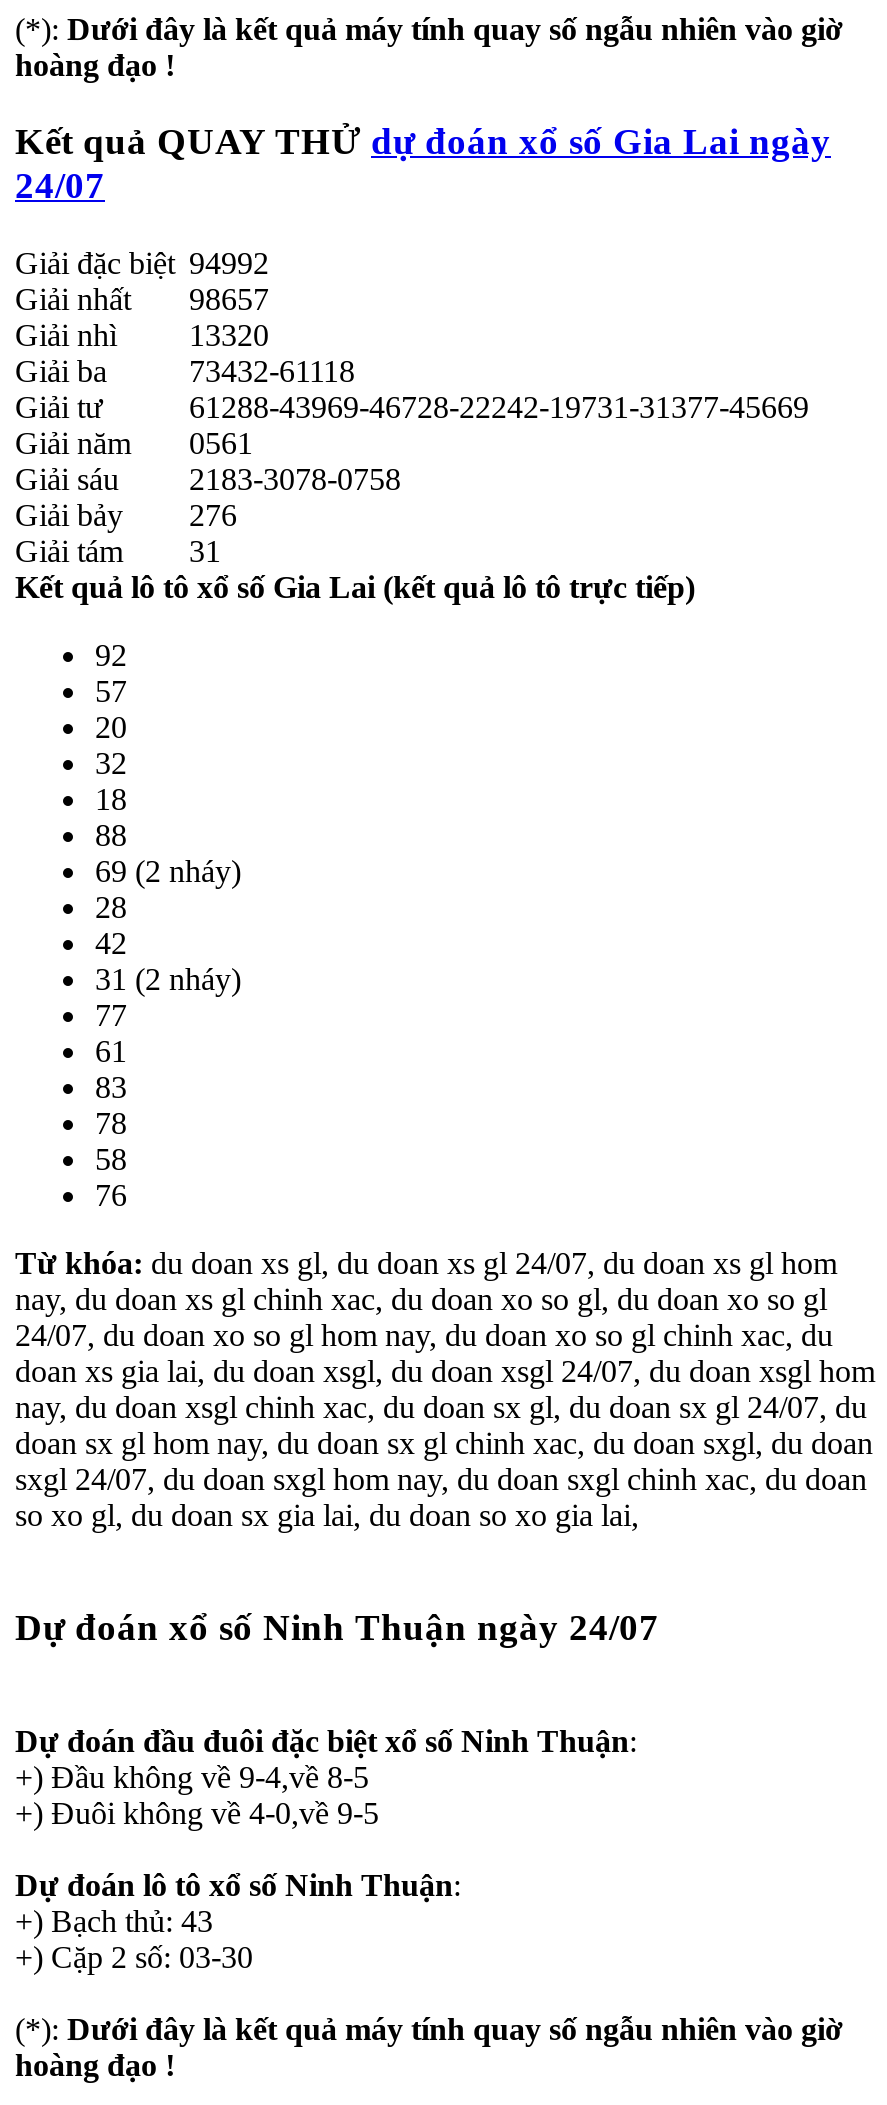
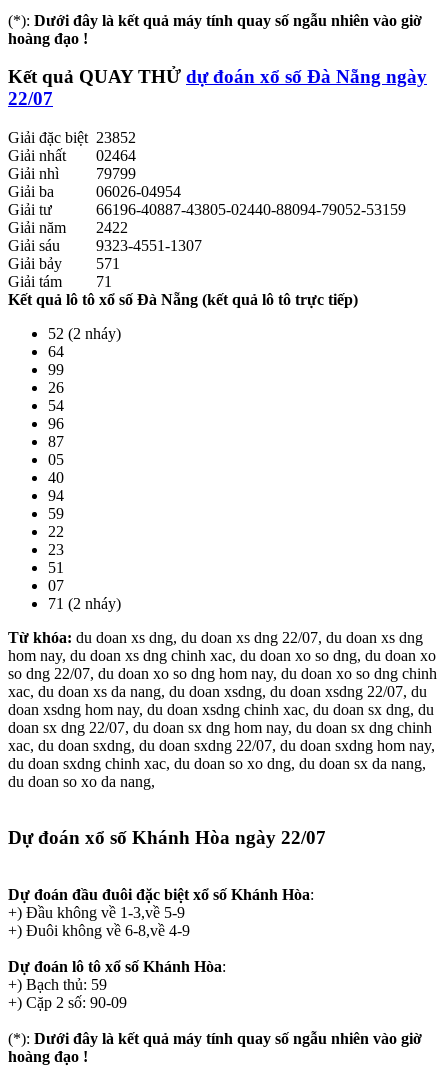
[15,121,831,163] Kết quả QUAY THỬ dự đoán xổ số Gia Lai ngày -> [8,66,427,87] Kết quả QUAY THỬ dự đoán xổ số Đà Nẵng ngày
[15,165,105,207] 24/07 -> [8,88,53,109] 22/07
[15,245,269,279] Giải đặc biệt 94992 -> [8,129,136,146] Giải đặc biệt 23852
[15,281,269,315] Giải nhất 98657 -> [8,147,136,164] Giải nhất 02464
[189,317,269,351] 13320 -> [96,165,136,182] 79799
[189,353,355,387] 73432-61118 -> [96,183,181,200] 06026-04954
[189,389,809,423] 61288-43969-46728-22242-19731-31377-45669 -> [96,201,406,218] 66196-40887-43805-02440-88094-79052-53159
[15,425,253,459] Giải năm 0561 -> [8,219,128,236] Giải năm 2422
[189,461,401,495] 2183-3078-0758 -> [96,237,202,254] 9323-4551-1307
[15,497,237,531] Giải bảy 276 -> [8,255,120,272] Giải bảy 571
[15,533,695,603] 31 | Kết quả lô tô xổ số Gia Lai (kết quả lô tô trực tiếp) -> [8,273,358,308] 71 | Kết quả lô tô xổ số Đà Nẵng (kết quả lô tô trực tiếp)
[95,637,241,1211] 92 | 57 | 20 | 32 | 18 | 88 | 69 (2 nháy) | 28 | 42 | 31 (2 nháy) | 77 | 61 | 83 | 78 | 58 | 76 -> [48,325,121,612] 52 (2 nháy) | 64 | 99 | 26 | 54 | 96 | 87 | 05 | 40 | 94 | 59 | 22 | 23 | 51 | 07 | 71 (2 nháy)
[15,1245,875,1531] Từ khóa: du doan xs gl, du doan xs gl 24/07, du doan xs gl hom | nay, du doan xs gl chinh xac, du doan xo so gl, du doan xo so gl | 24/07, du doan xo so gl hom nay, du doan xo so gl chinh xac, du | doan xs gia lai, du doan xsgl, du doan xsgl 24/07, du doan xsgl hom | nay, du doan xsgl chinh xac, du doan sx gl, du doan sx gl 24/07, du | doan sx gl hom nay, du doan sx gl chinh xac, du doan sxgl, du doan | sxgl 24/07, du doan sxgl hom nay, du doan sxgl chinh xac, du doan | so xo gl, du doan sx gia lai, du doan so xo gia lai, -> [8,629,437,790] Từ khóa: du doan xs dng, du doan xs dng 22/07, du doan xs dng | hom nay, du doan xs dng chinh xac, du doan xo so dng, du doan xo | so dng 22/07, du doan xo so dng hom nay, du doan xo so dng chinh | xac, du doan xs da nang, du doan xsdng, du doan xsdng 22/07, du | doan xsdng hom nay, du doan xsdng chinh xac, du doan sx dng, du | doan sx dng 22/07, du doan sx dng hom nay, du doan sx dng chinh | xac, du doan sxdng, du doan sxdng 22/07, du doan sxdng hom nay, | du doan sxdng chinh xac, du doan so xo dng, du doan sx da nang, | du doan so xo da nang,
[15,1607,659,1649] Dự đoán xổ số Ninh Thuận ngày 24/07 -> [8,827,326,848] Dự đoán xổ số Khánh Hòa ngày 22/07
[15,1724,637,1830] Dự đoán đầu đuôi đặc biệt xổ số Ninh Thuận: | +) Đầu không về 9-4,về 8-5 | +) Đuôi không về 4-0,về 9-5 -> [8,886,314,939] Dự đoán đầu đuôi đặc biệt xổ số Khánh Hòa: | +) Đầu không về 1-3,về 5-9 | +) Đuôi không về 6-8,về 4-9
[15,1868,461,1974] Dự đoán lô tô xổ số Ninh Thuận: | +) Bạch thủ: 43 | +) Cặp 2 số: 03-30 -> [8,958,226,1011] Dự đoán lô tô xổ số Khánh Hòa: | +) Bạch thủ: 59 | +) Cặp 2 số: 90-09

